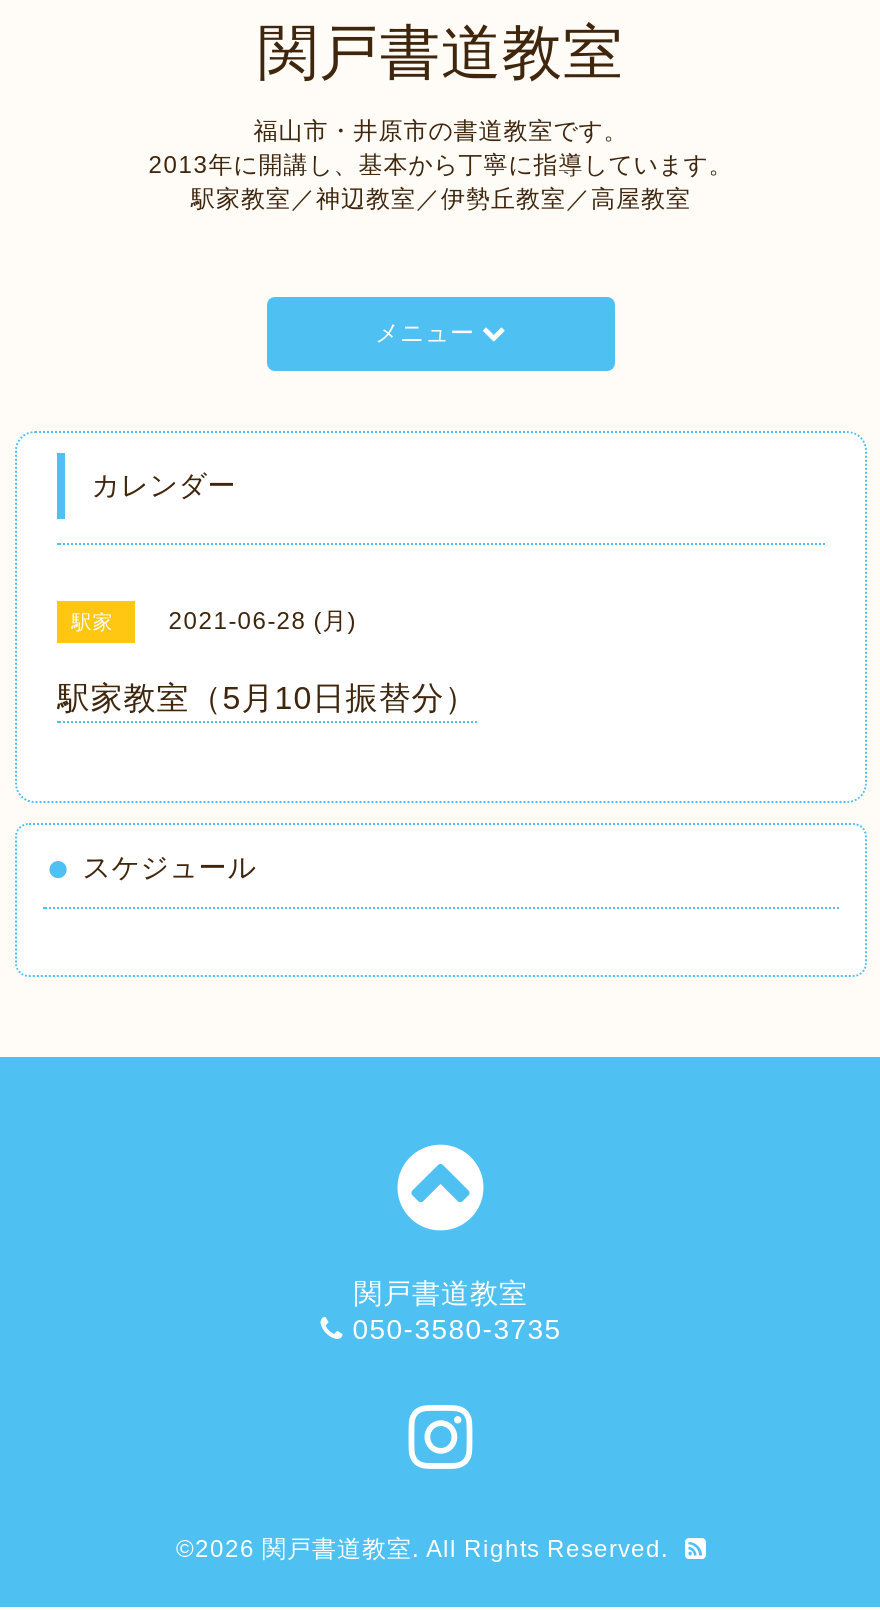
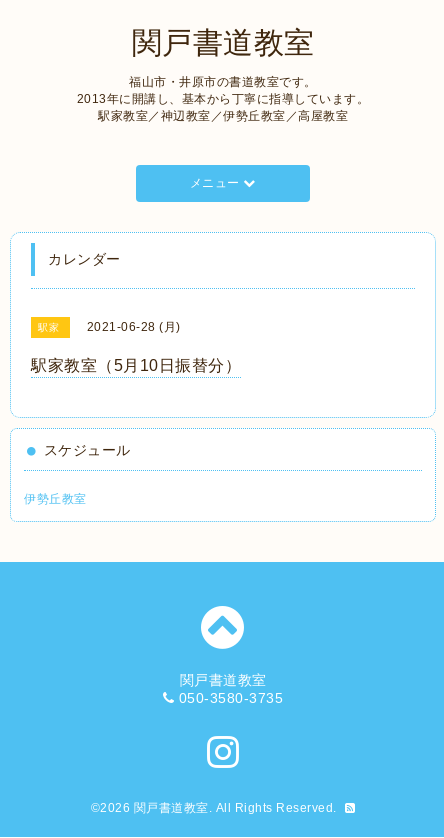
none -> [24,492,87,506] 伊勢丘教室

